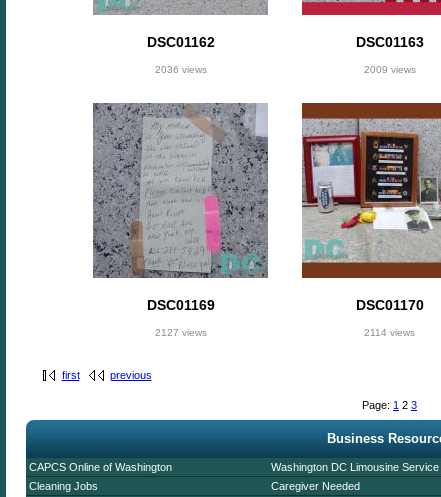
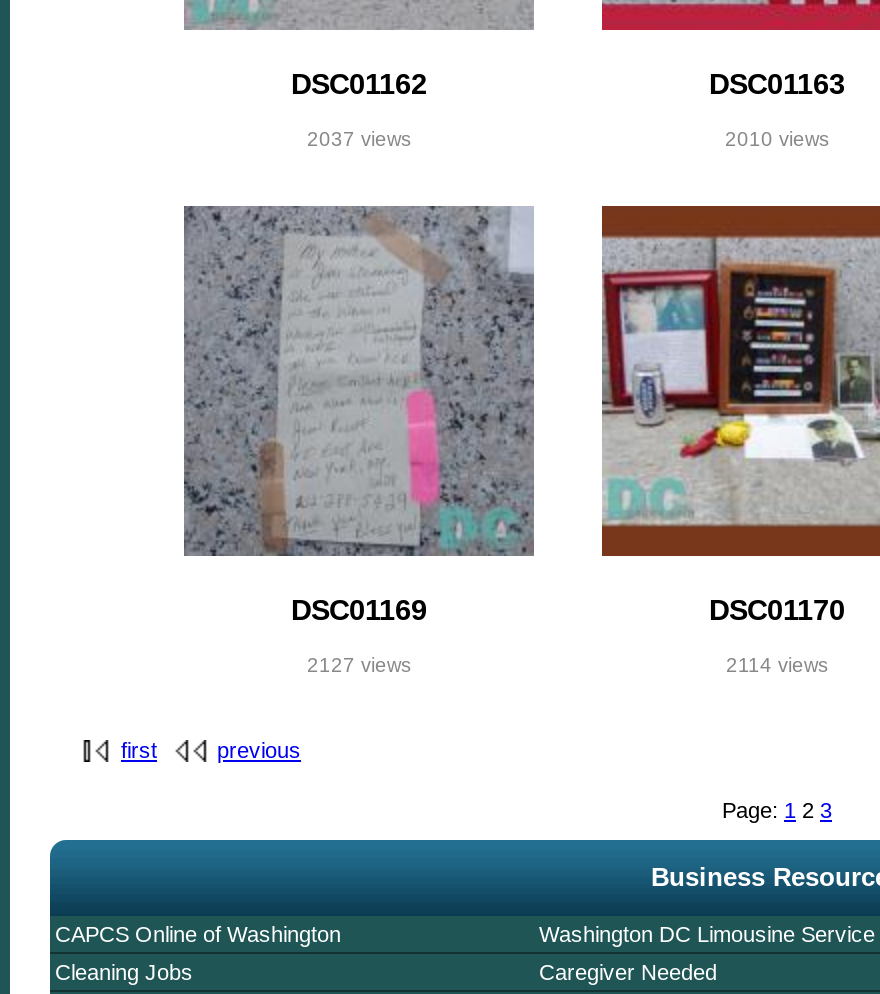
[154,64,206,75] 2036 views -> [307,129,411,151] 2037 views
[363,64,415,75] 2009 views -> [725,129,829,151] 2010 views

